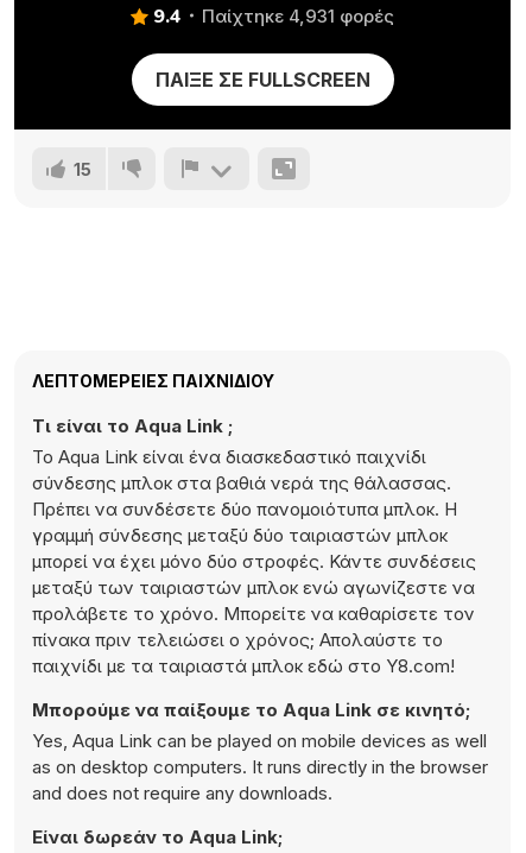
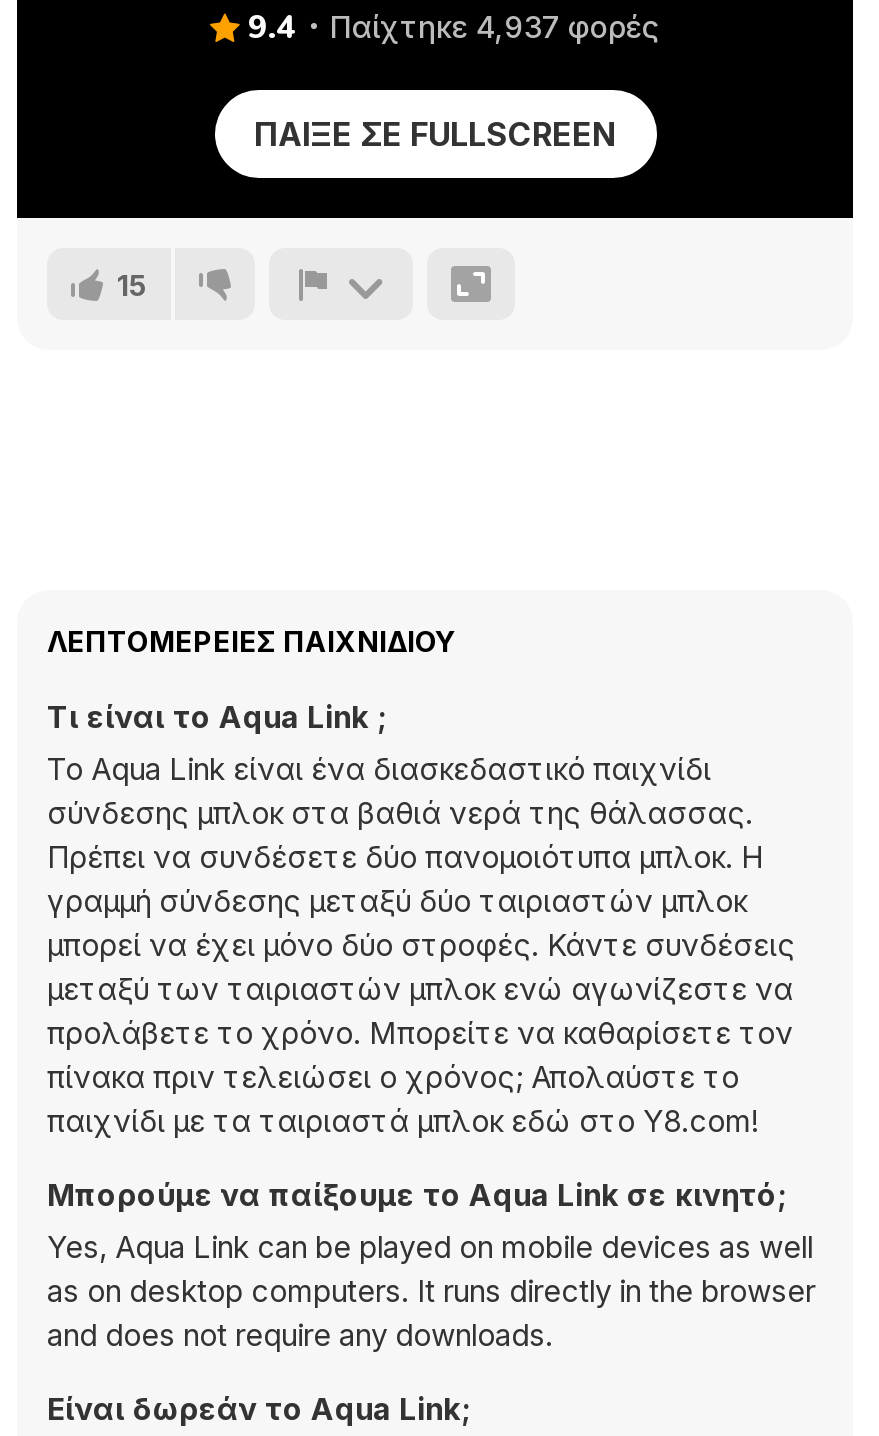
[202,5,394,27] Παίχτηκε 4,931 φορές -> [330,8,660,46] Παίχτηκε 4,937 φορές

